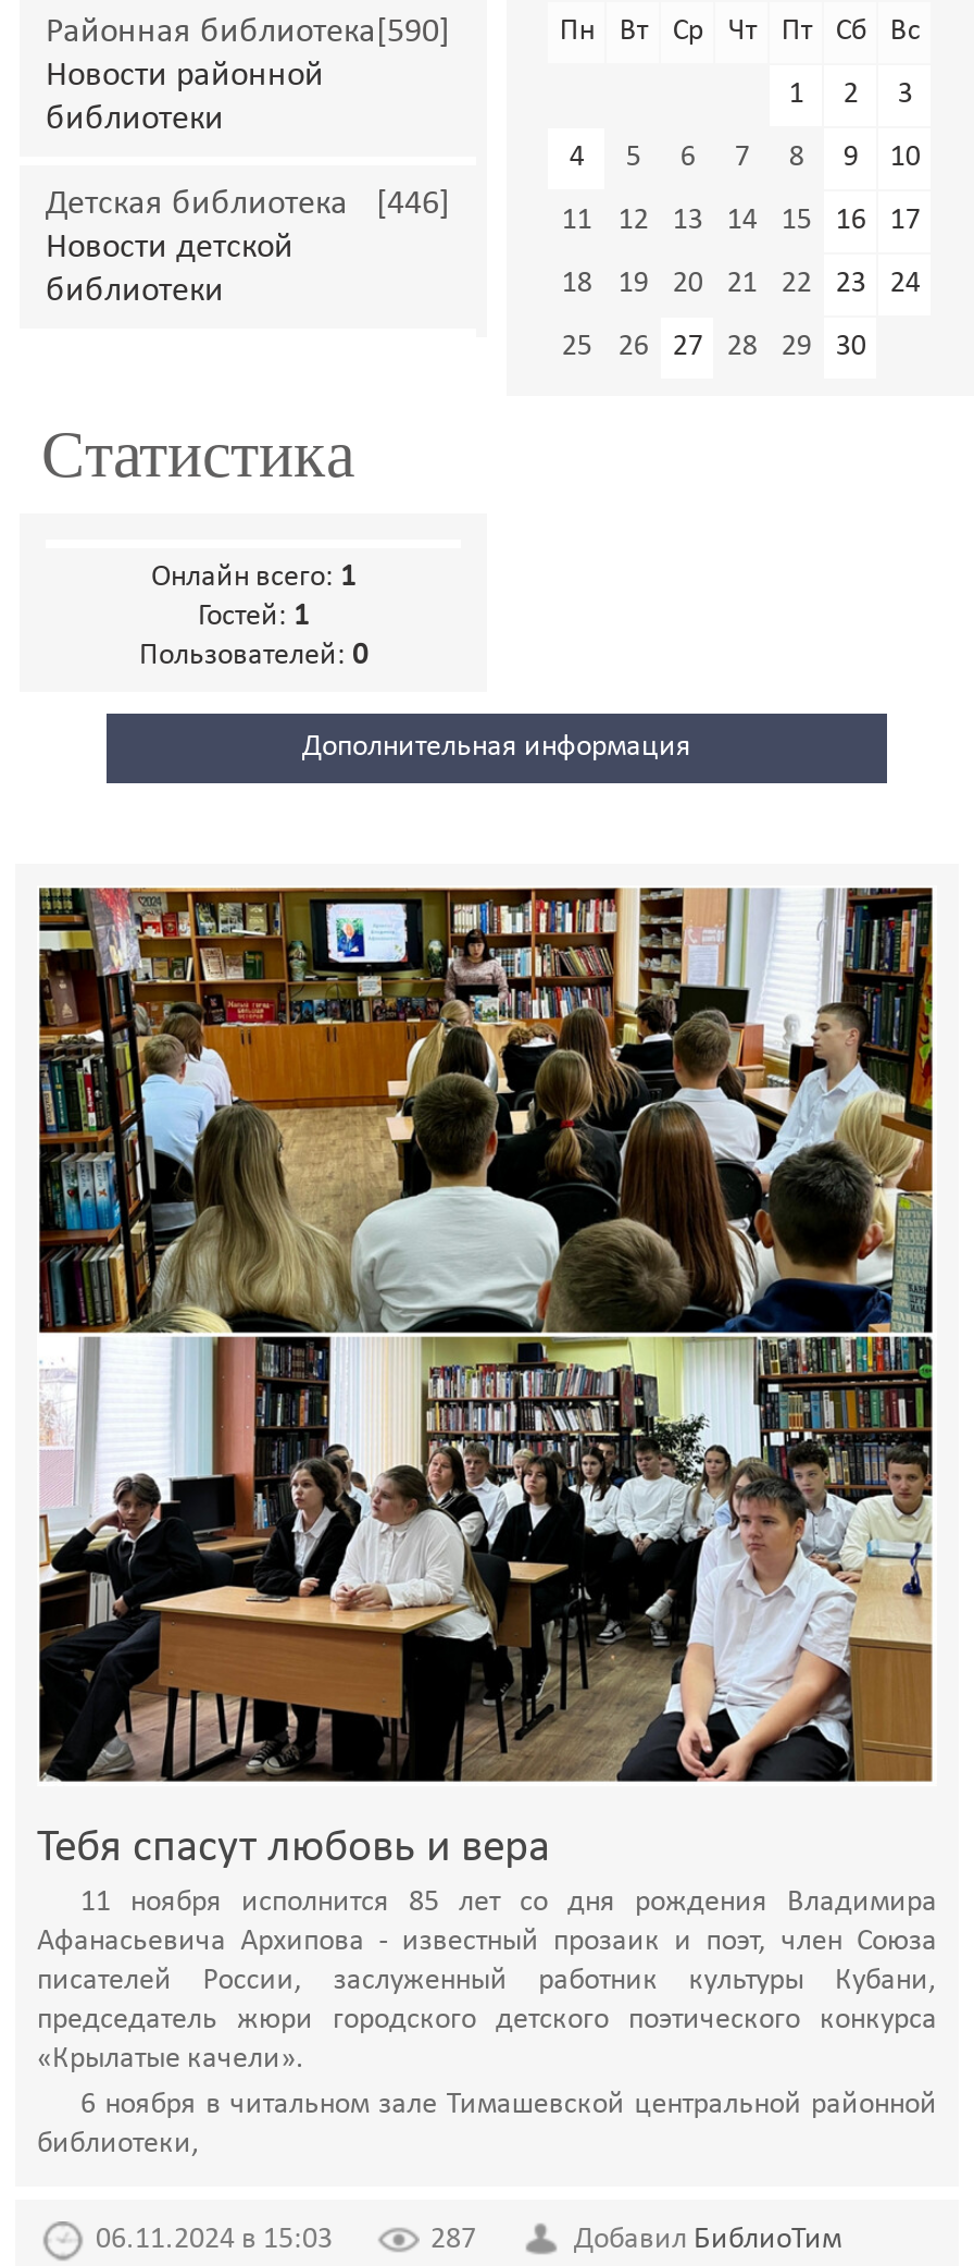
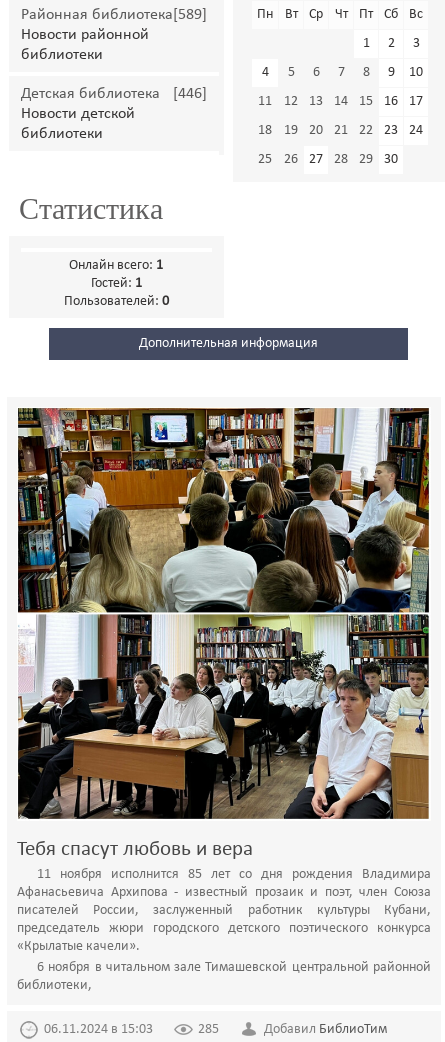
[45,15,450,50] Районная библиотека [590] -> [21,7,207,23] Районная библиотека [589]
[430,2224,476,2256] 287 -> [198,1022,219,1037] 285

